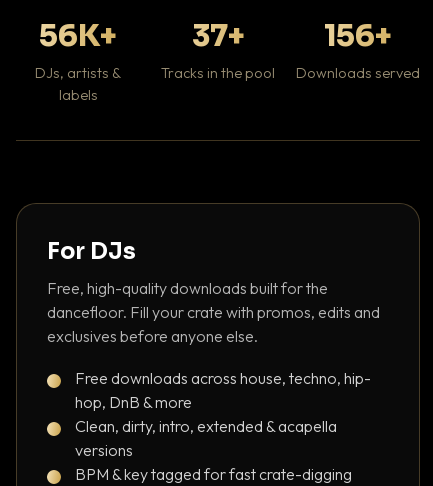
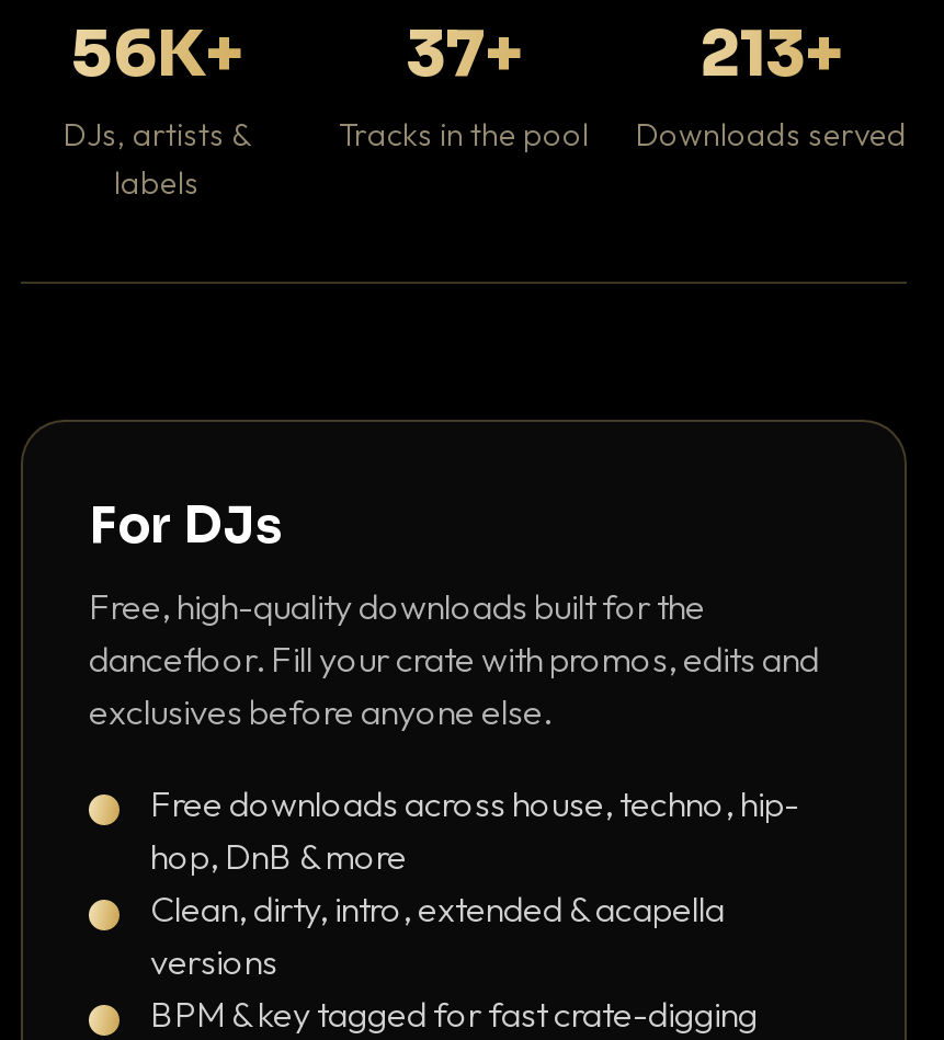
[324,18,392,54] 156+ -> [700,14,842,93] 213+

